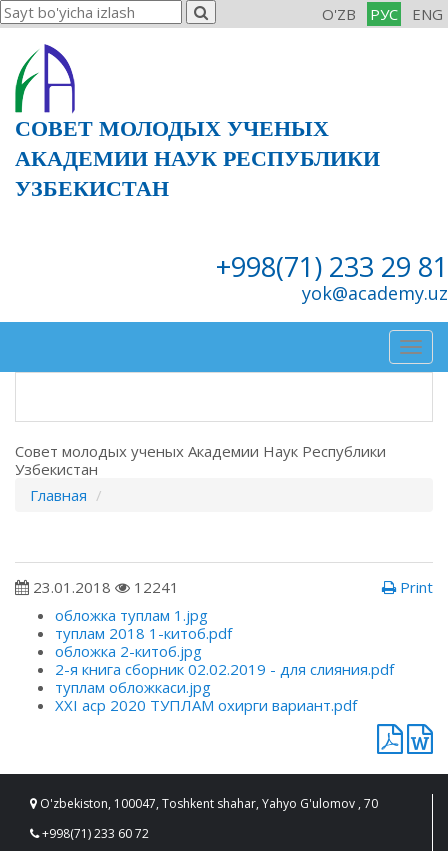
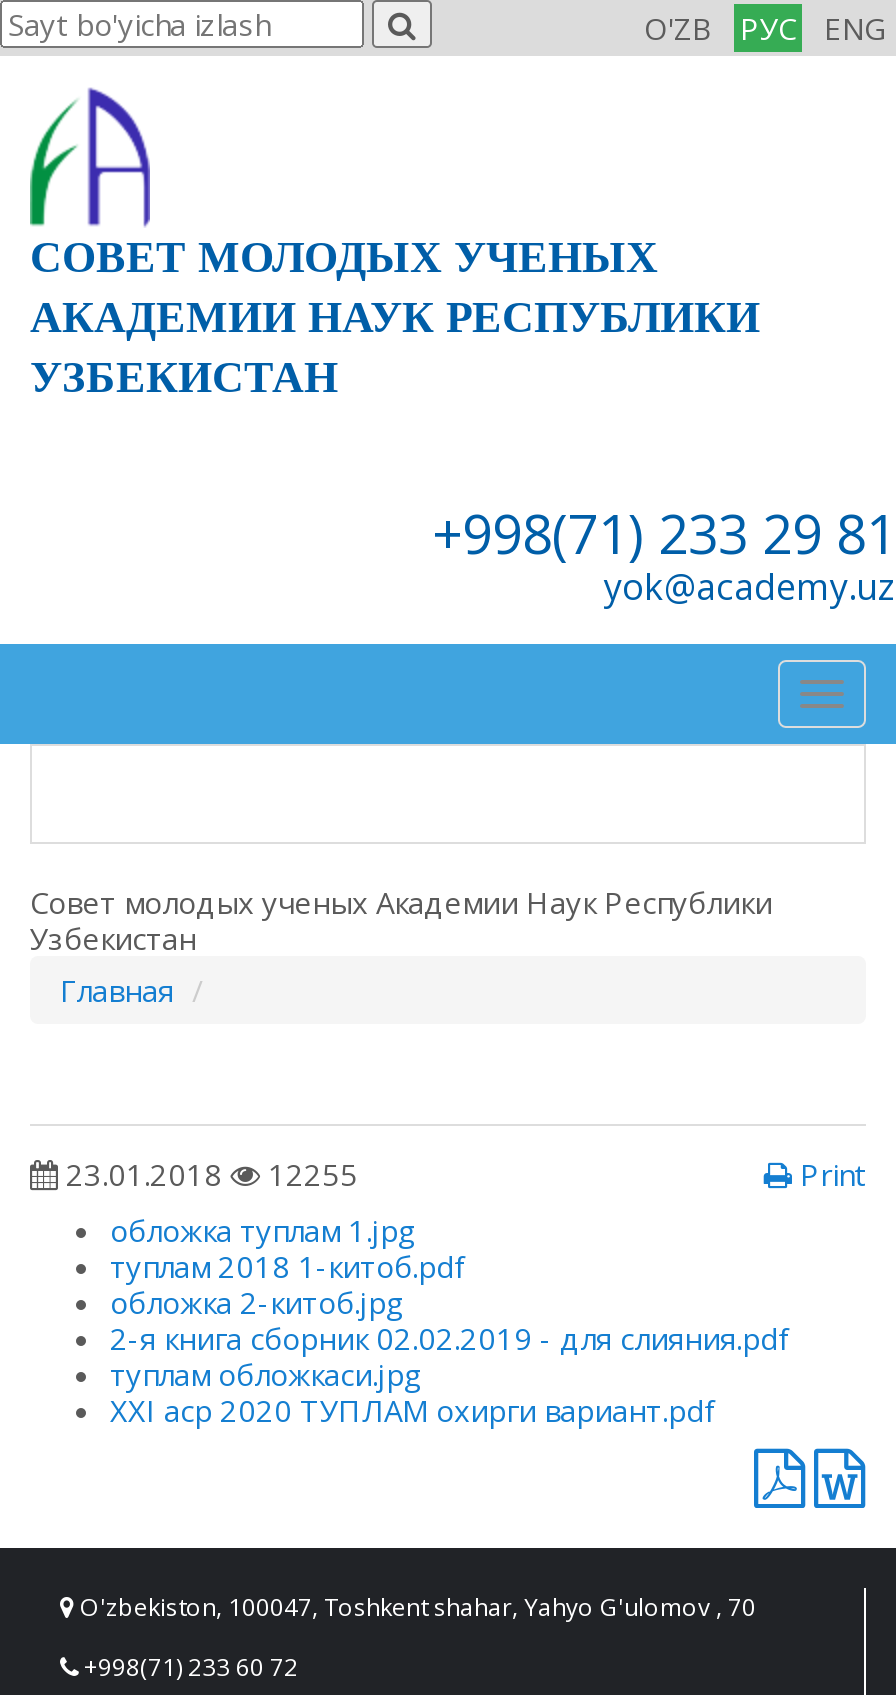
[29,577,179,597] 23.01.2018 12241 -> [58,1154,358,1194] 23.01.2018 12255

